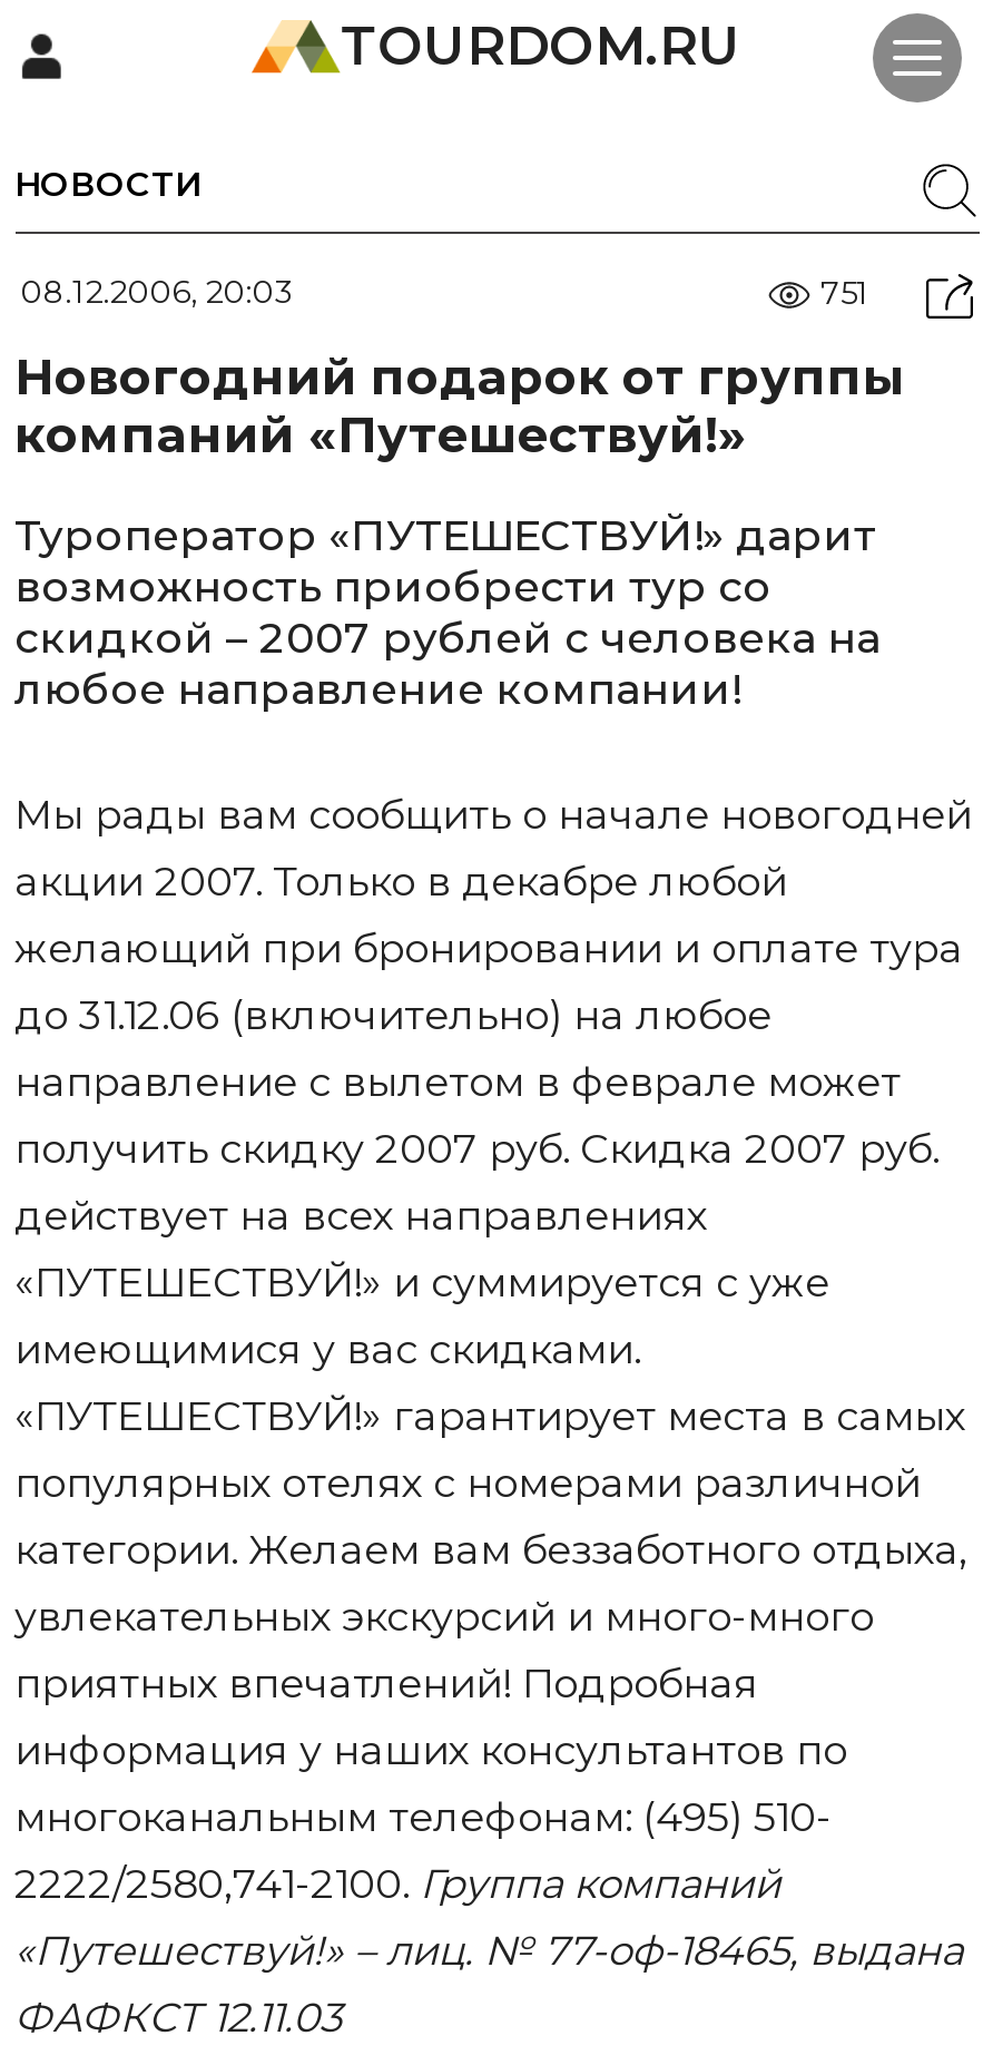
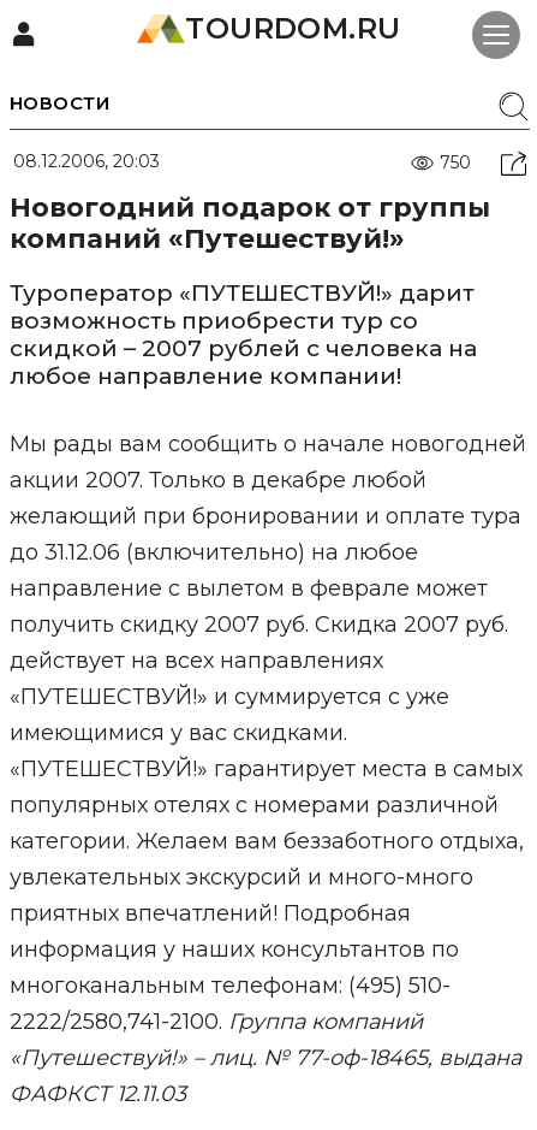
[812,273,869,313] 751 -> [434,151,470,173] 750

